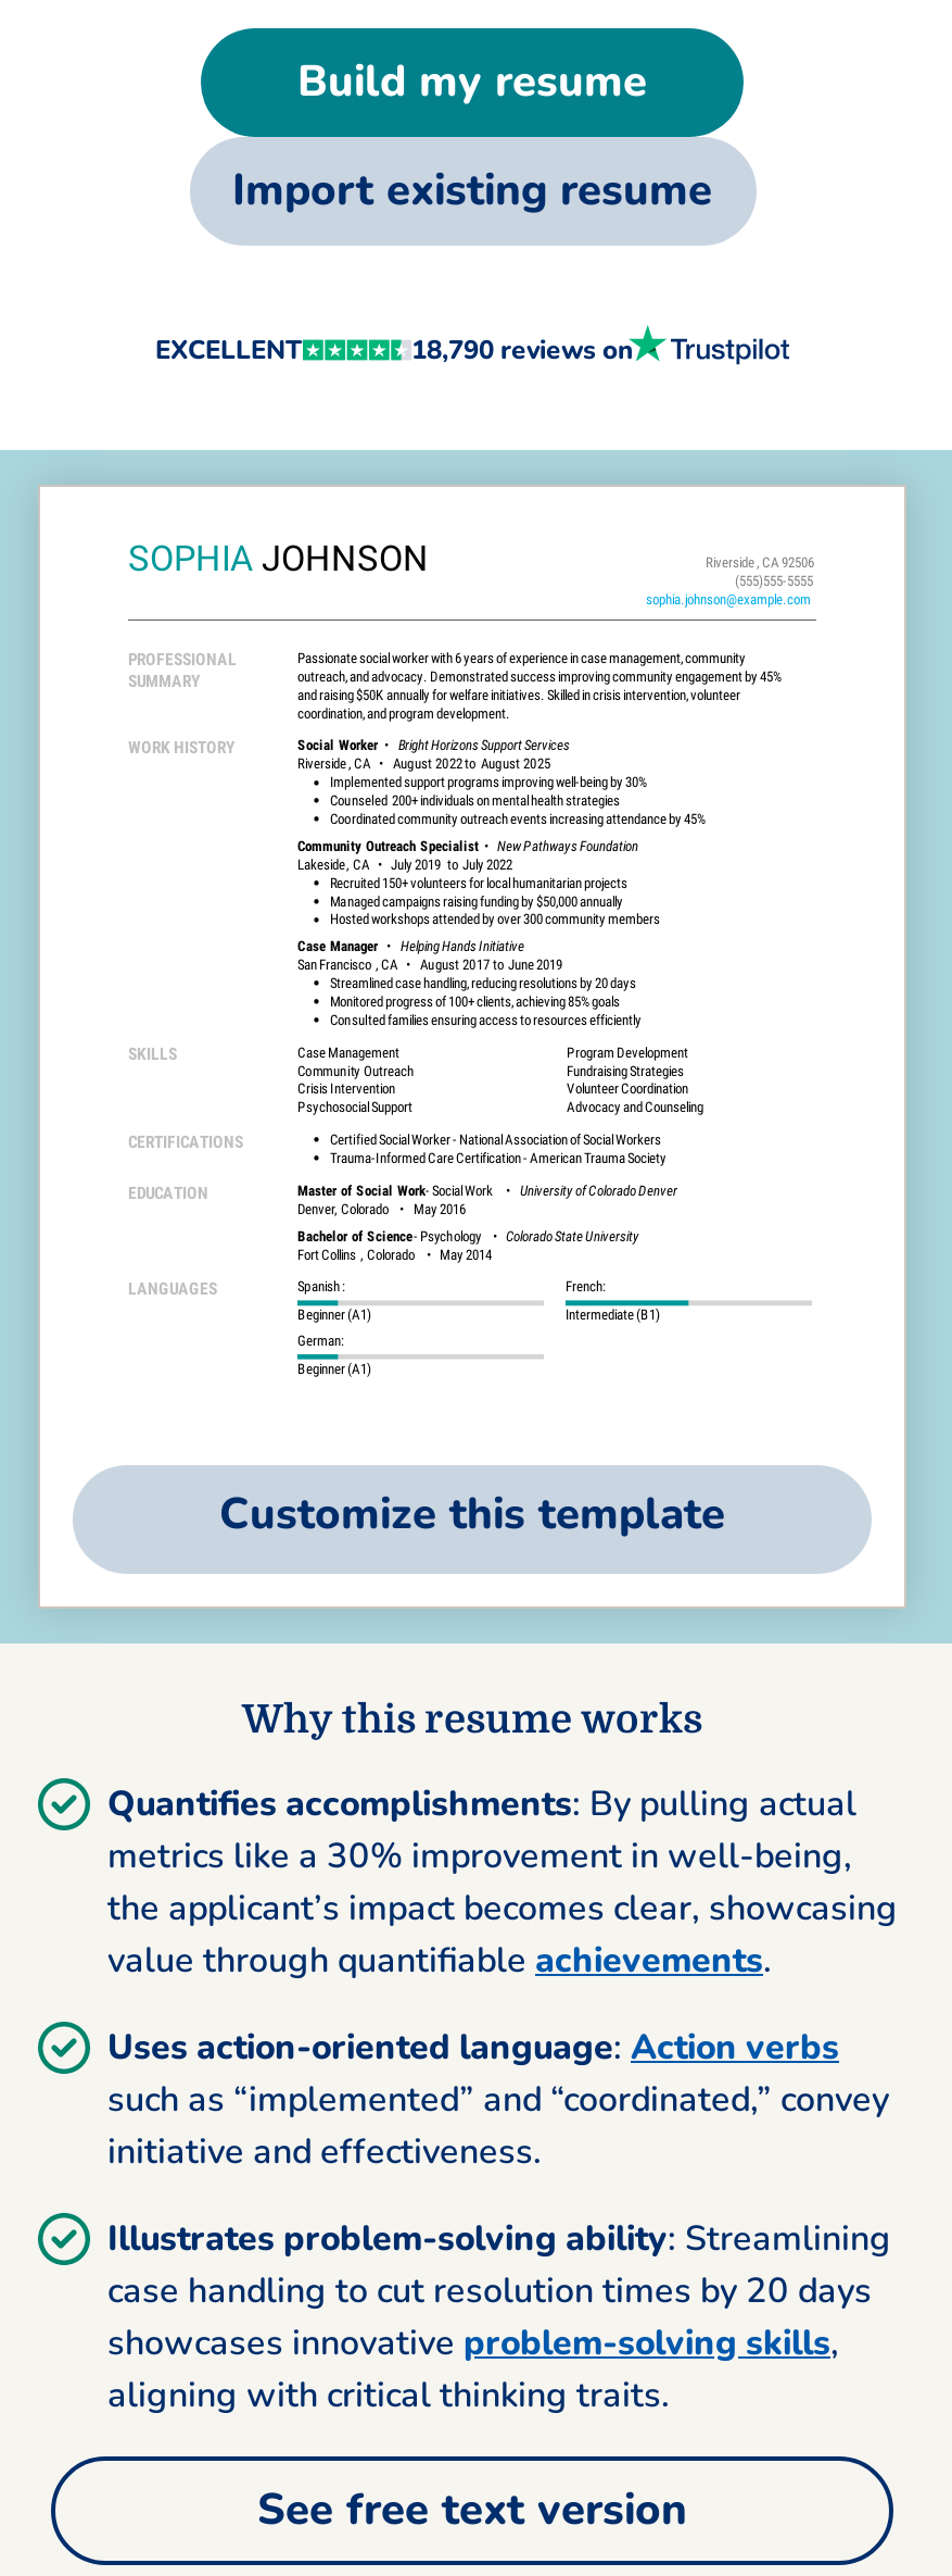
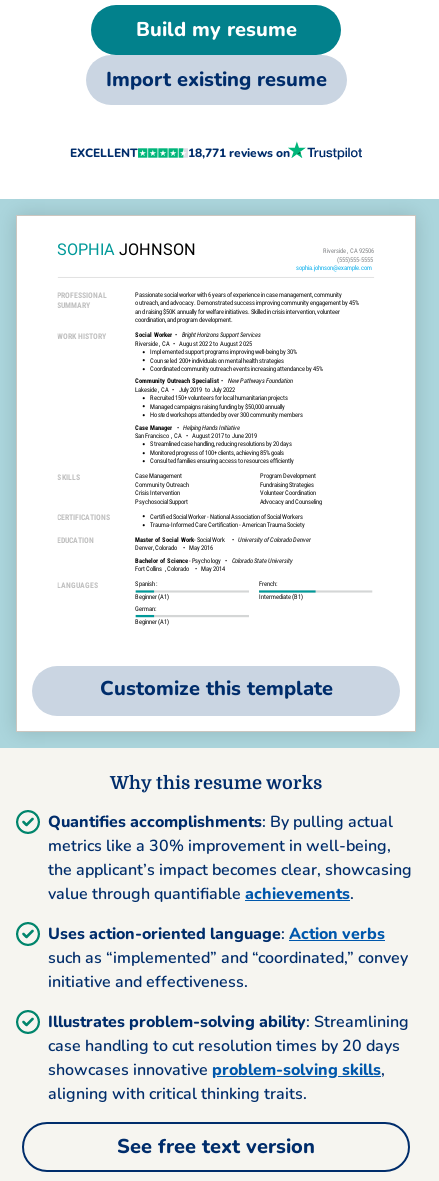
[411,332,633,367] 18,790 reviews on -> [188,145,290,161] 18,771 reviews on

